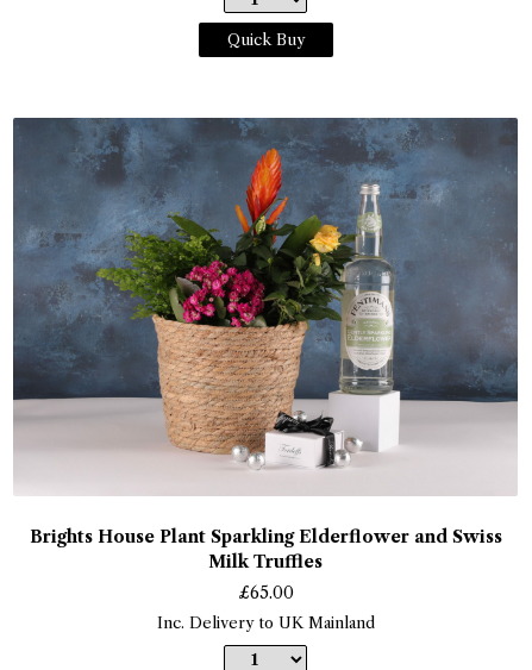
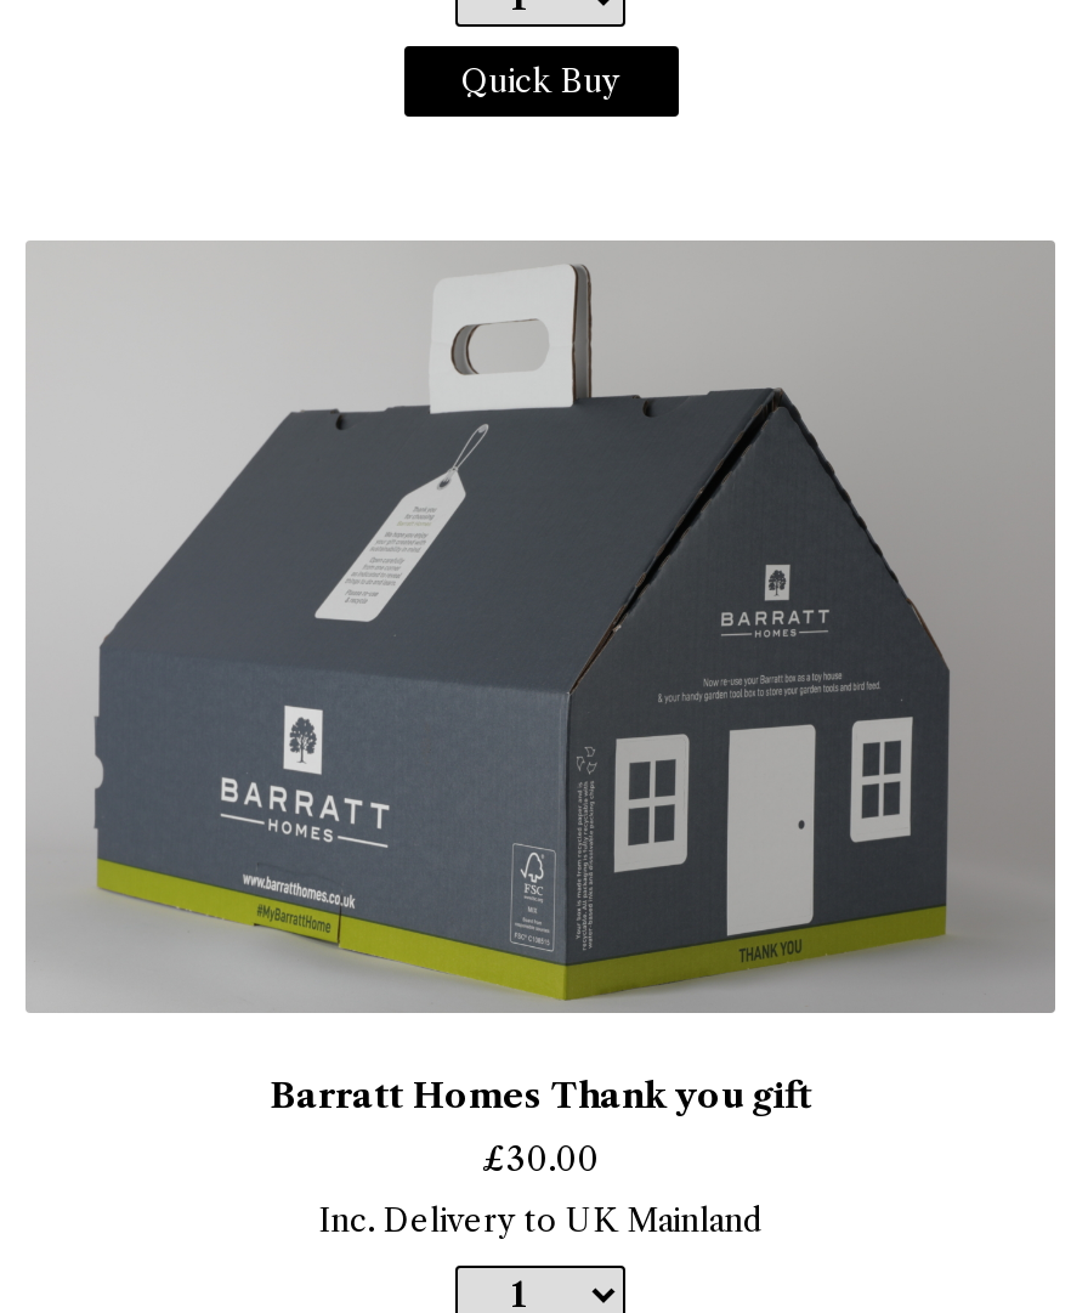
[13,118,518,603] [image] | Brights House Plant Sparkling Elderflower and Swiss | Milk Truffles | £65.00 -> [28,243,1055,1179] [image] | Barratt Homes Thank you gift | £30.00

